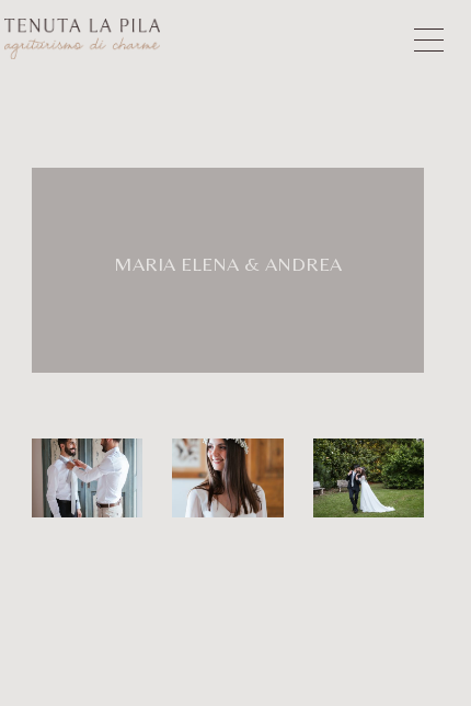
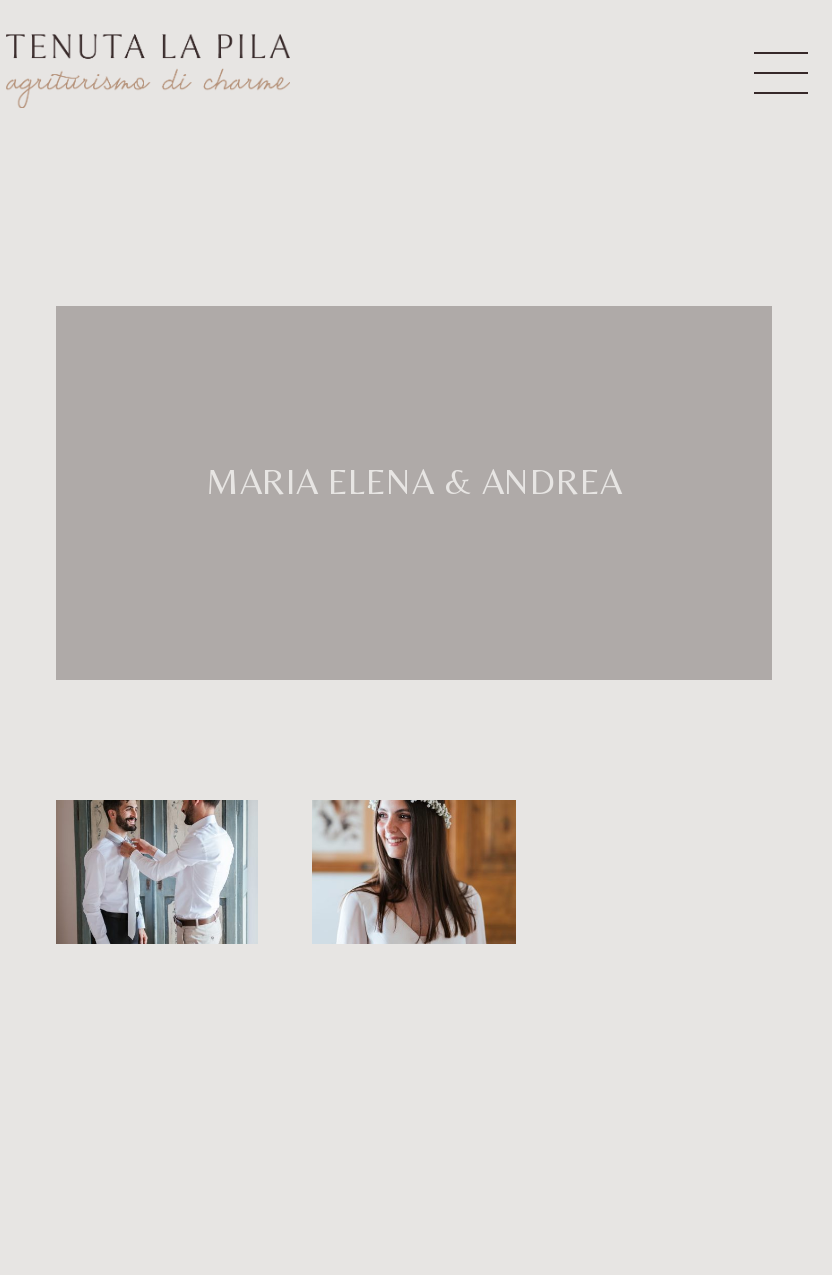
[312,437,425,519] [image] -> none

